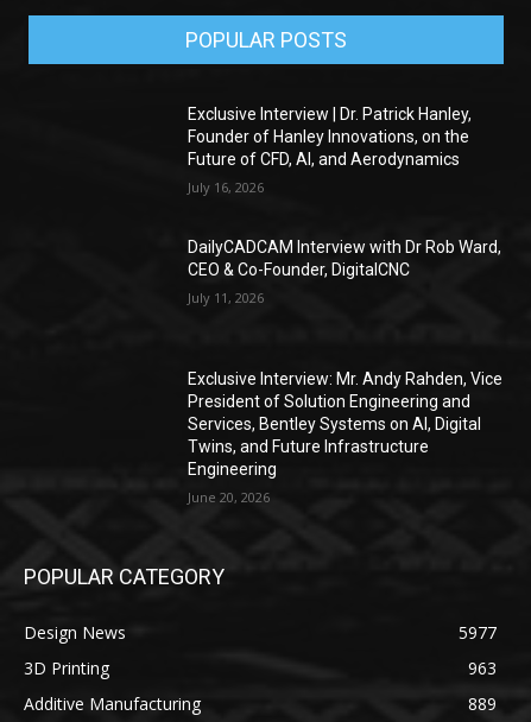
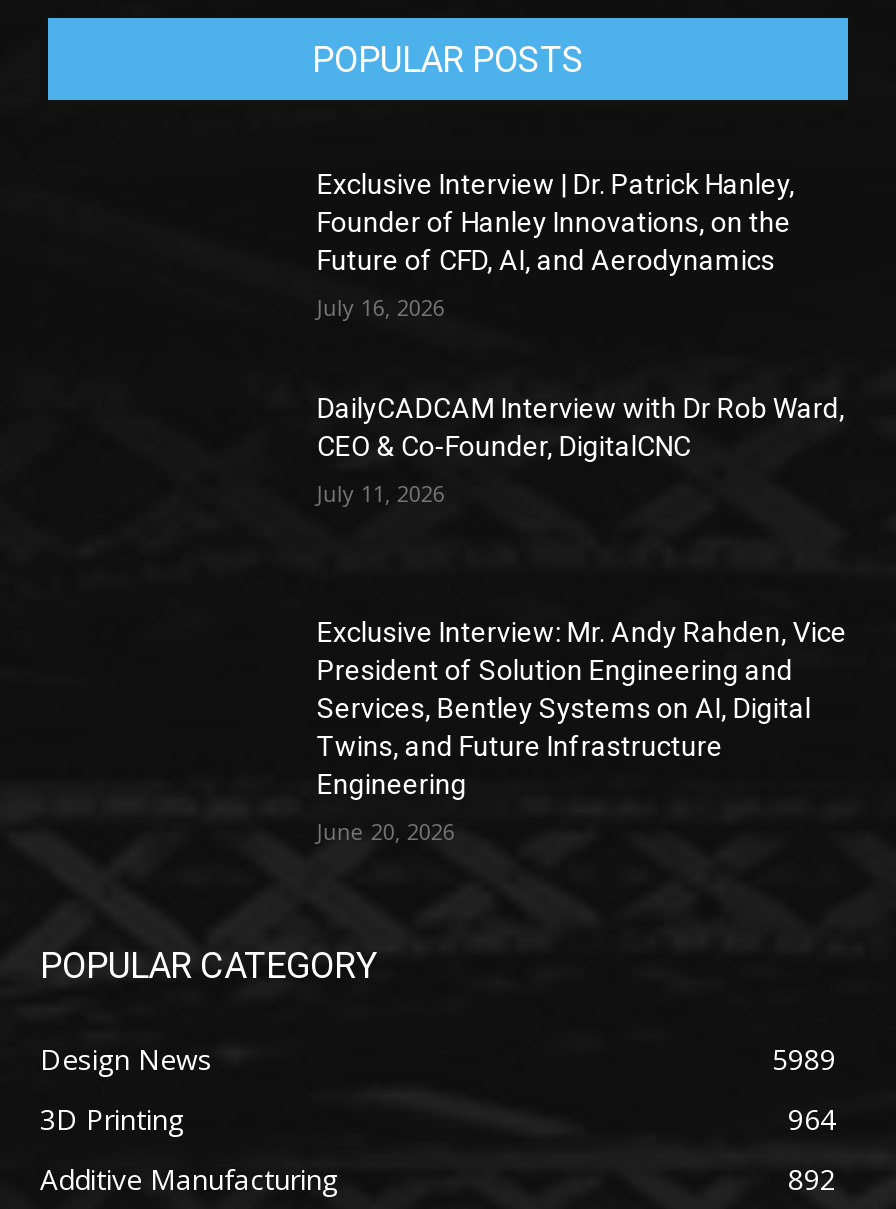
[459,622,497,644] 5977 -> [772,1040,836,1078] 5989
[468,657,497,680] 963 -> [788,1100,836,1138] 964
[468,693,497,715] 889 -> [788,1160,836,1198] 892

